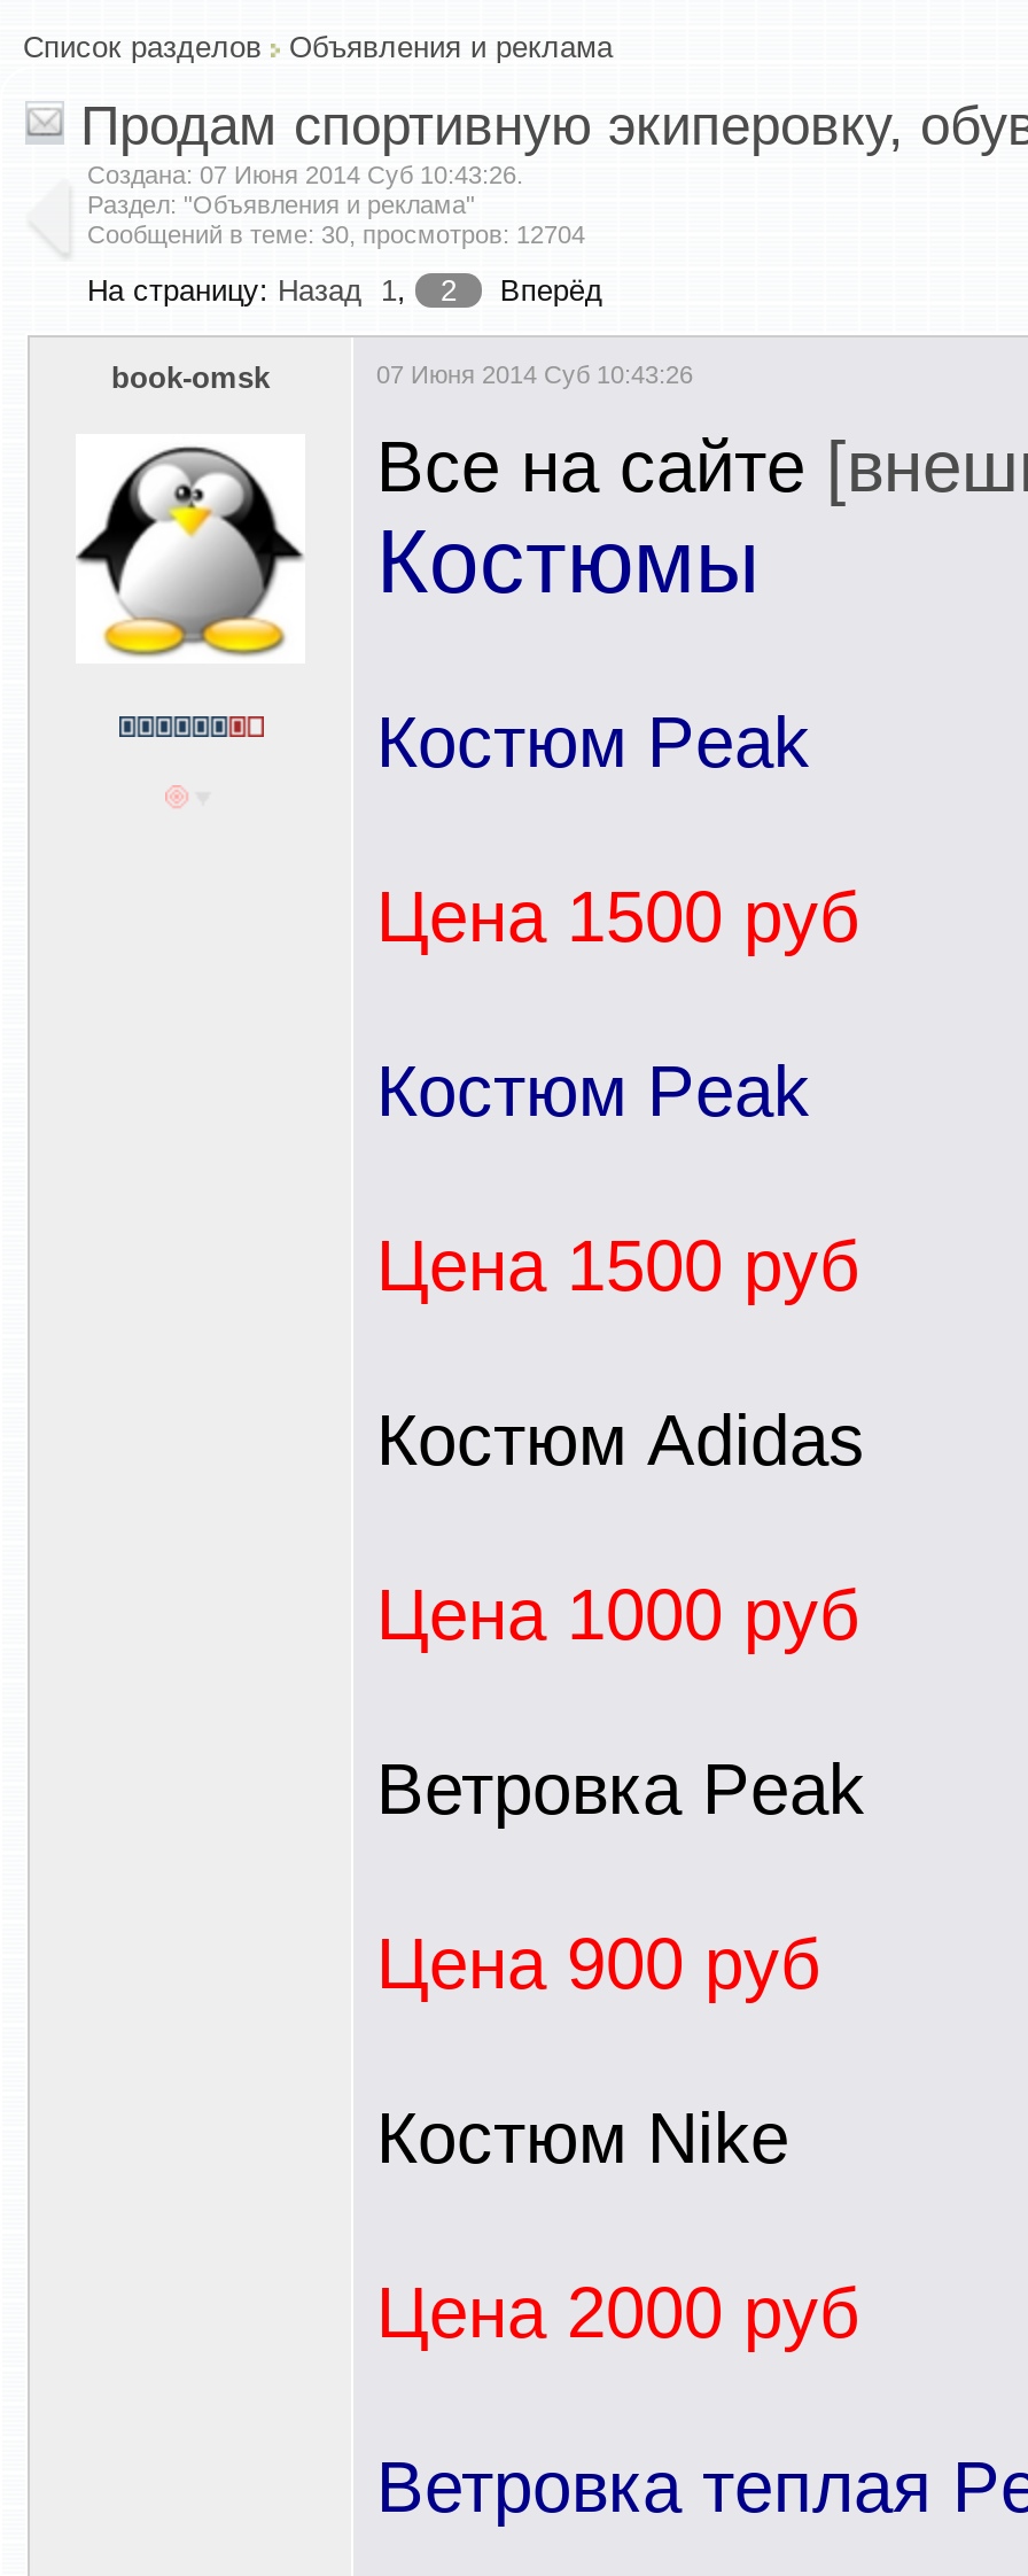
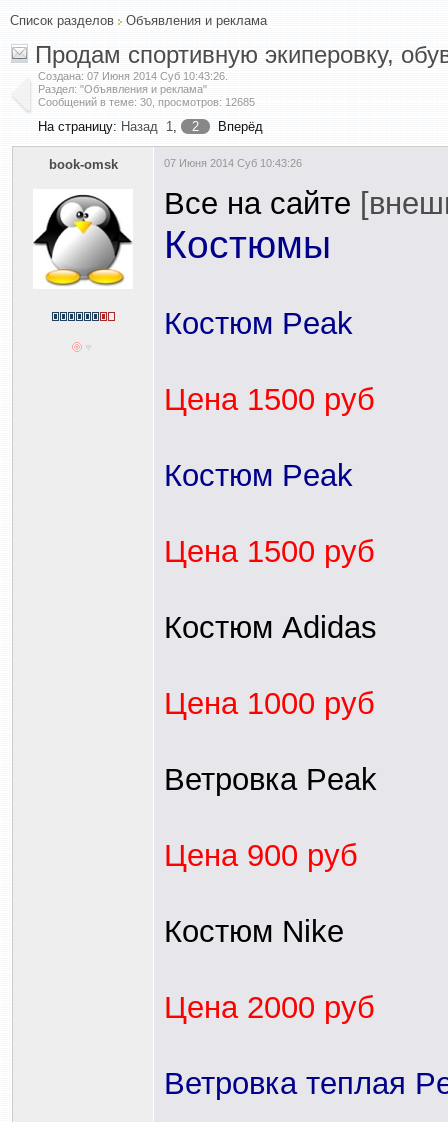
[87,220,585,248] Сообщений в теме: 30, просмотров: 12704 -> [38,96,255,108] Сообщений в теме: 30, просмотров: 12685

